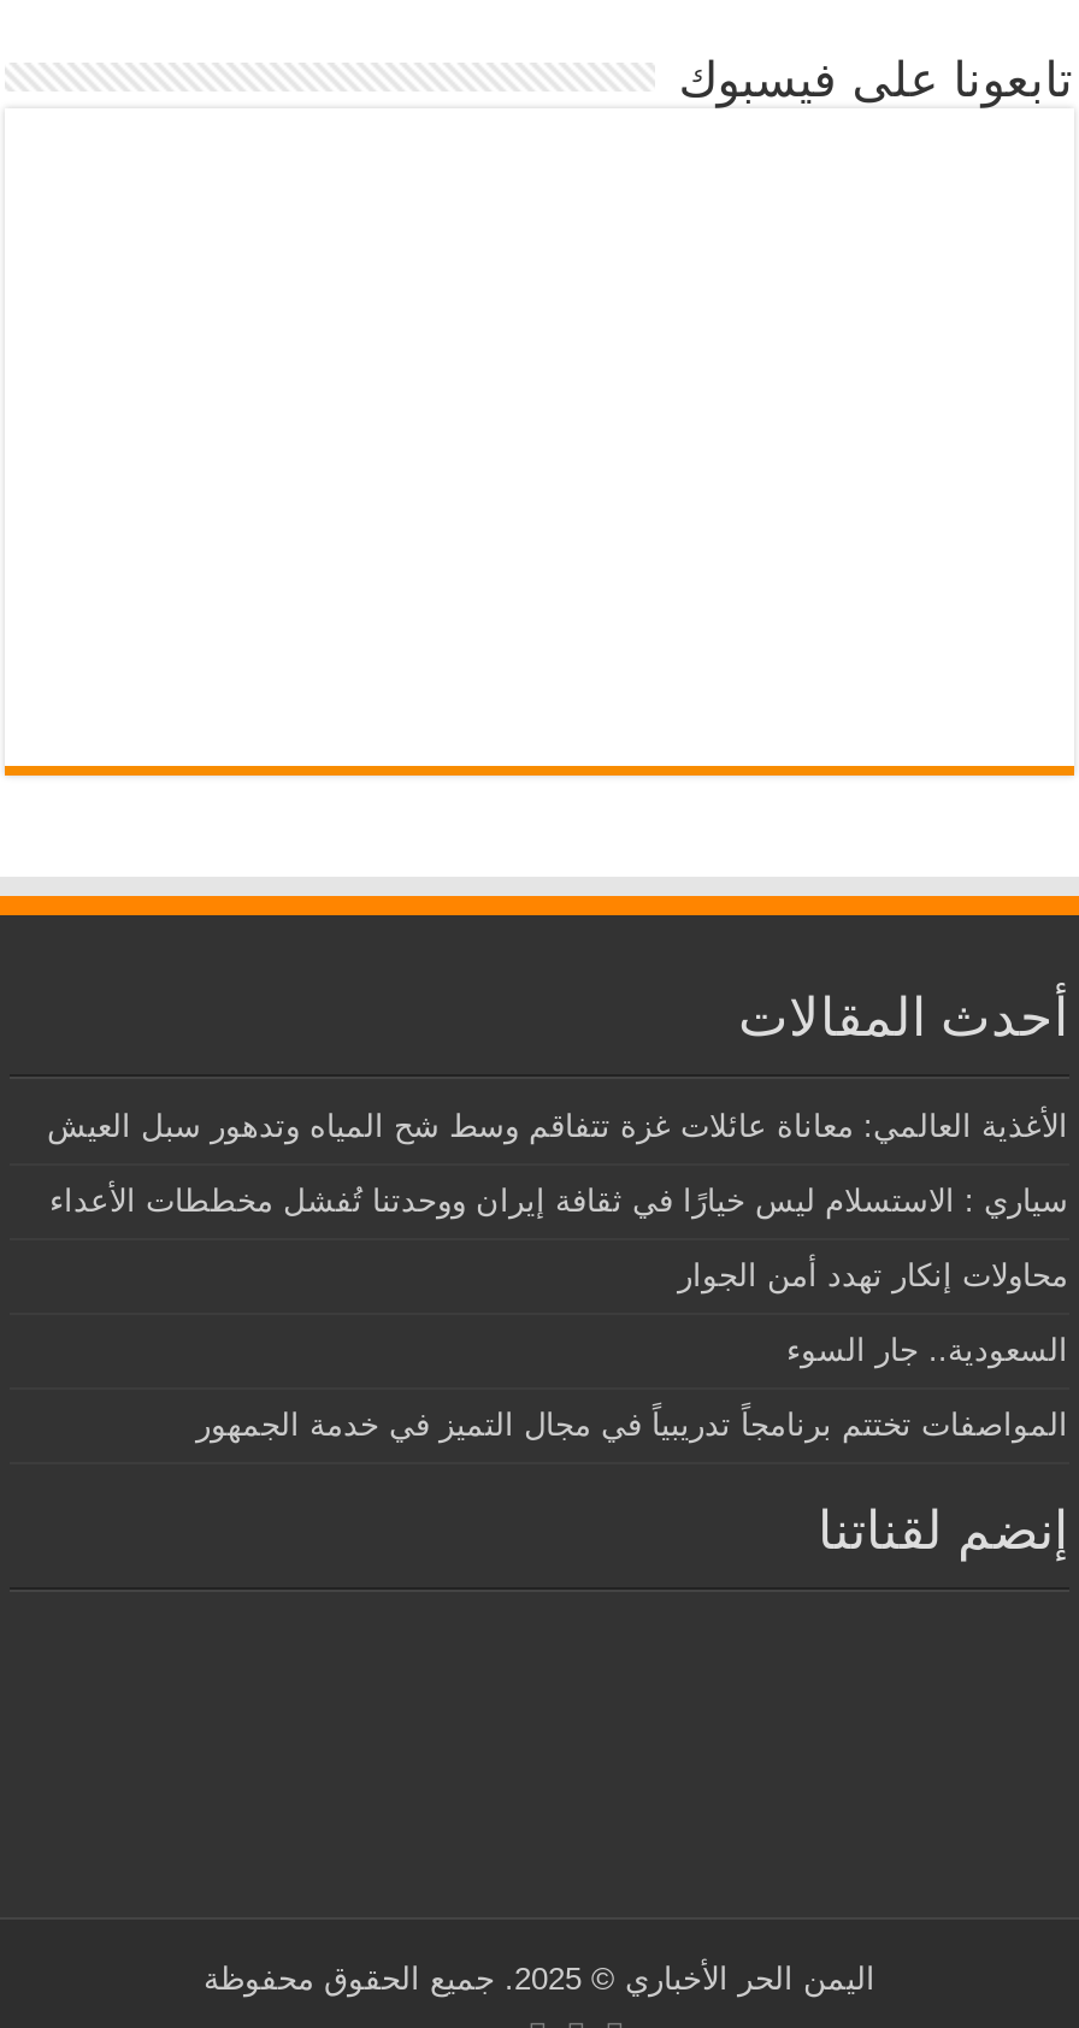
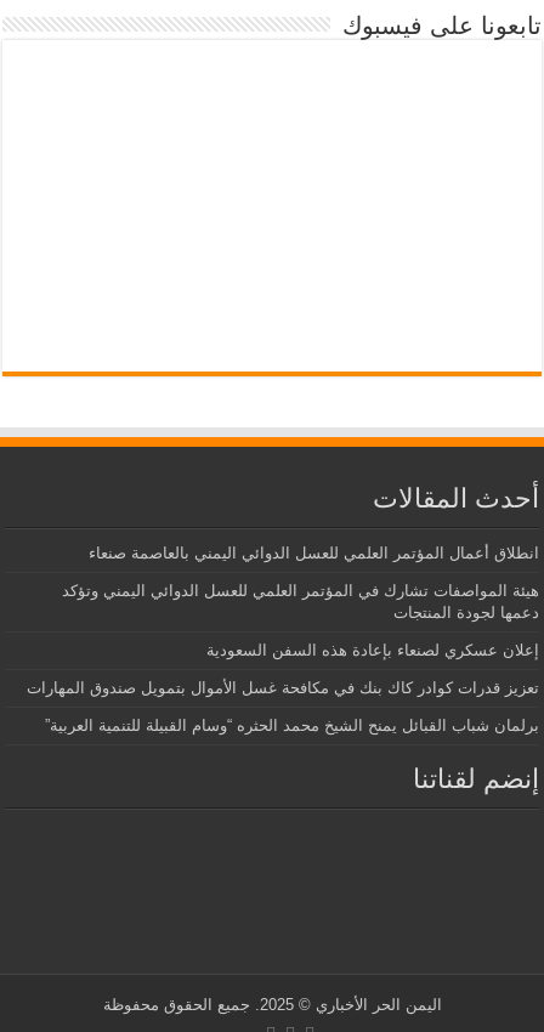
[47,1108,1068,1144] الأغذية العالمي: معاناة عائلات غزة تتفاقم وسط شح المياه وتدهور سبل العيش -> [88,544,539,562] انطلاق أعمال المؤتمر العلمي للعسل الدوائي اليمني بالعاصمة صنعاء
[49,1183,1068,1219] سياري : الاستسلام ليس خيارًا في ثقافة إيران ووحدتنا تُفشل مخططات الأعداء -> [61,582,539,622] هيئة المواصفات تشارك في المؤتمر العلمي للعسل الدوائي اليمني وتؤكد | دعمها لجودة المنتجات
[678,1257,1068,1293] محاولات إنكار تهدد أمن الجوار -> [206,641,539,659] إعلان عسكري لصنعاء بإعادة هذه السفن السعودية
[786,1332,1068,1368] السعودية.. جار السوء -> [26,679,539,697] تعزيز قدرات كوادر كاك بنك في مكافحة غسل الأموال بتمويل صندوق المهارات
[196,1407,1068,1443] المواصفات تختتم برنامجاً تدريبياً في مجال التميز في خدمة الجمهور -> [44,716,539,735] برلمان شباب القبائل يمنح الشيخ محمد الحثره “وسام القبيلة للتنمية العربية”

